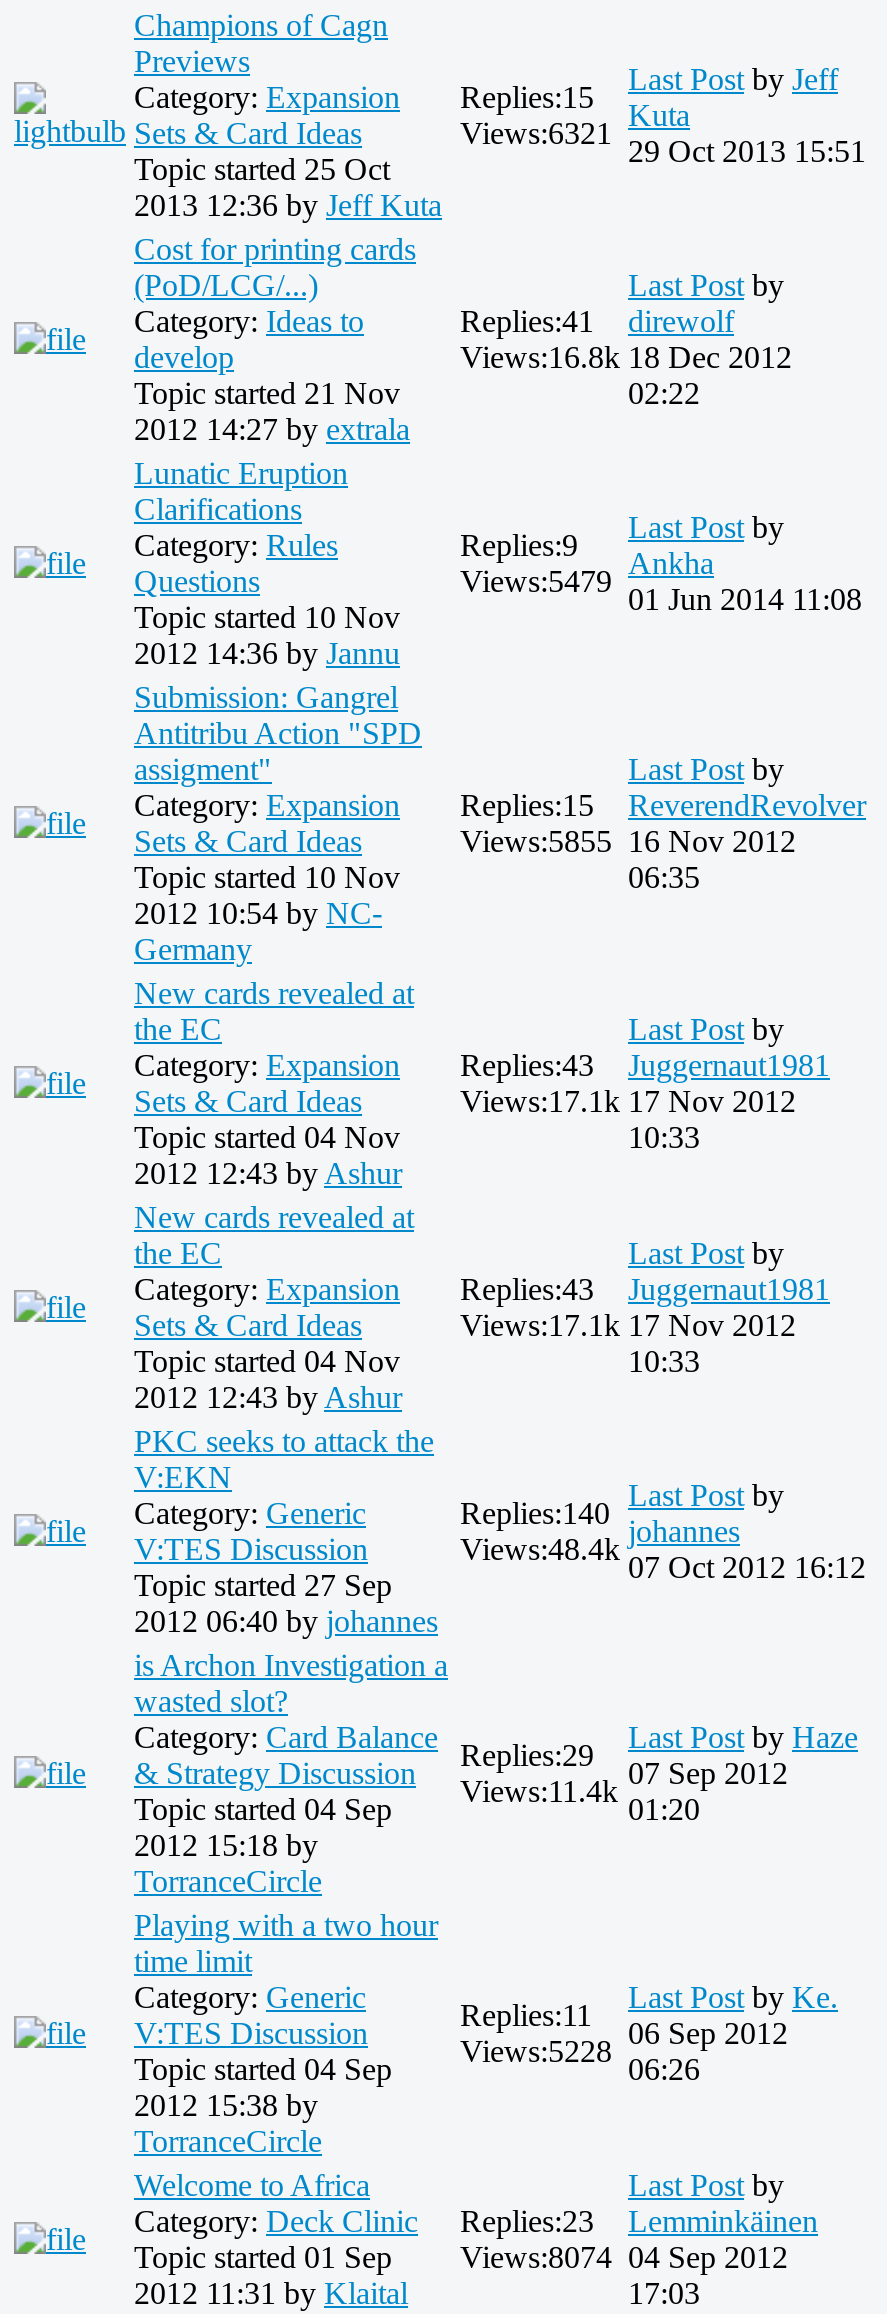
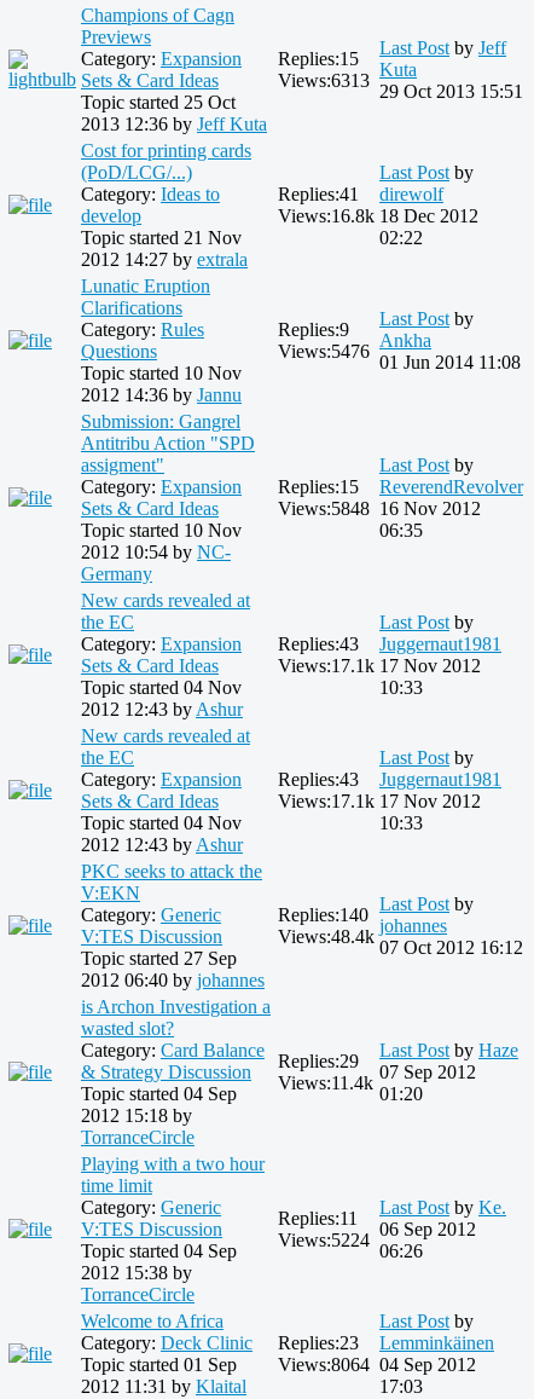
[460,115,612,149] Views:6321 -> [278,70,370,90] Views:6313
[460,563,612,597] Views:5479 -> [278,340,370,361] Views:5476
[460,823,796,857] Views:5855 16 Nov 2012 -> [278,498,481,518] Views:5848 16 Nov 2012
[460,2033,612,2067] Views:5228 -> [278,1229,370,1250] Views:5224
[134,2239,788,2273] Topic started 01 Sep Views:8074 04 Sep 2012 -> [81,1354,476,1374] Topic started 01 Sep Views:8064 04 Sep 2012

